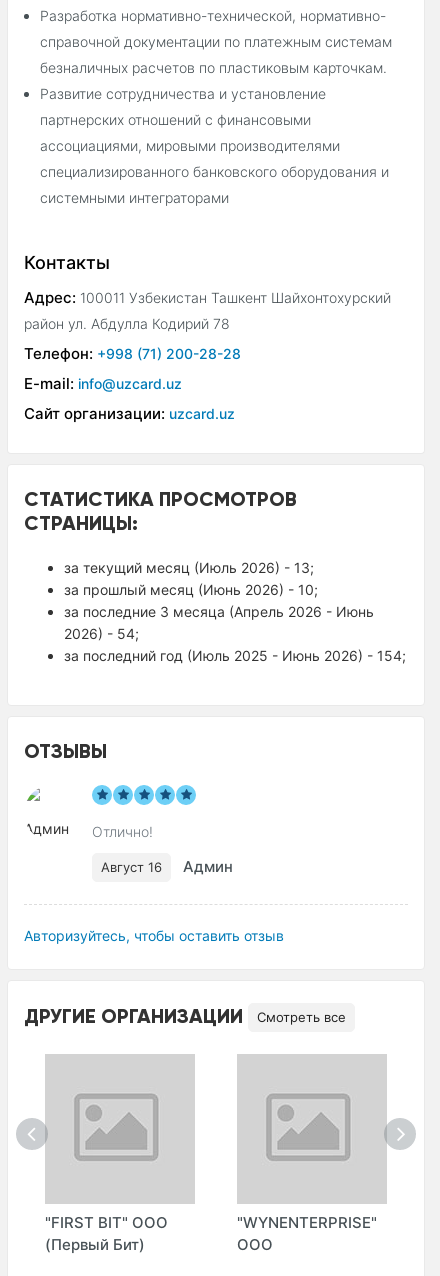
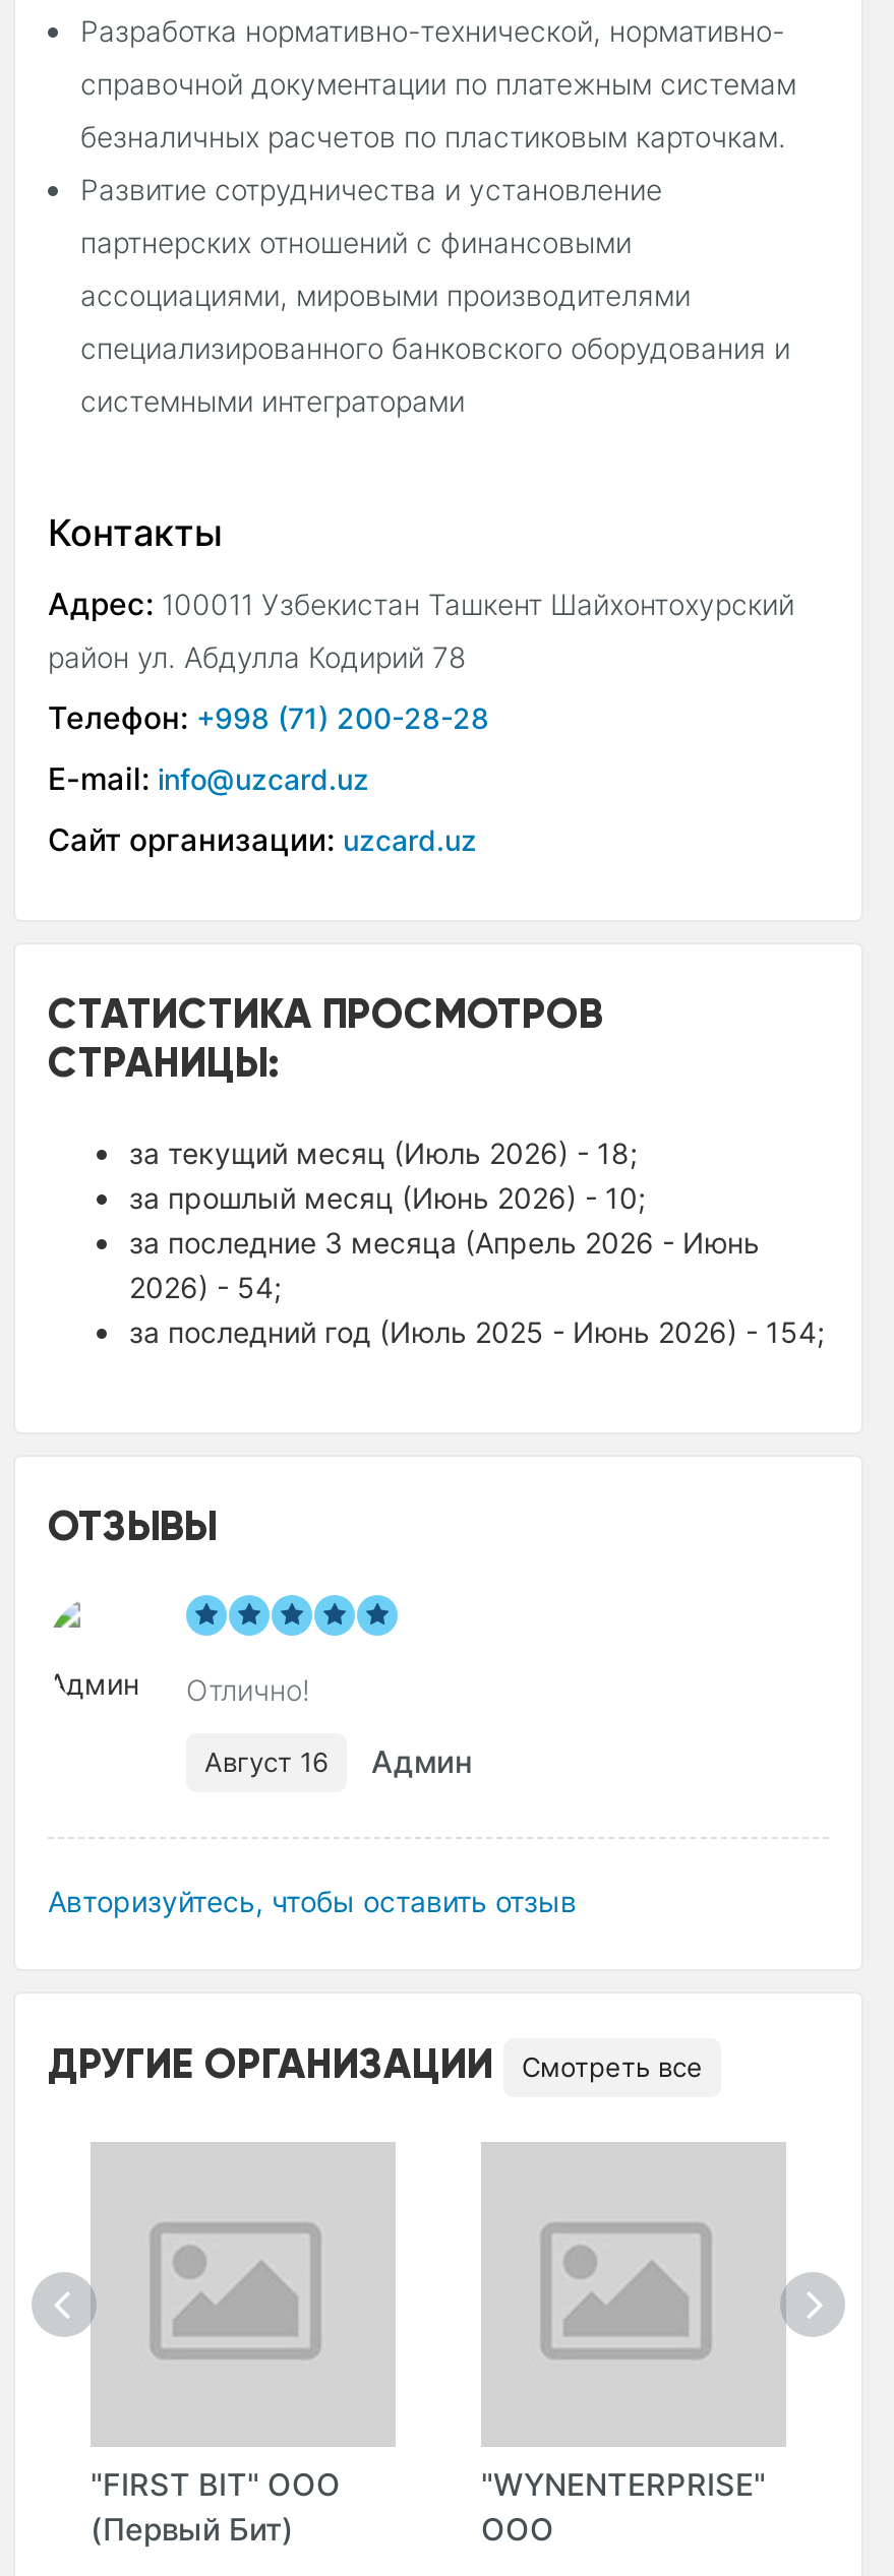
[64,559,314,576] за текущий месяц (Июль 2026) - 13; -> [129,1135,638,1170] за текущий месяц (Июль 2026) - 18;

